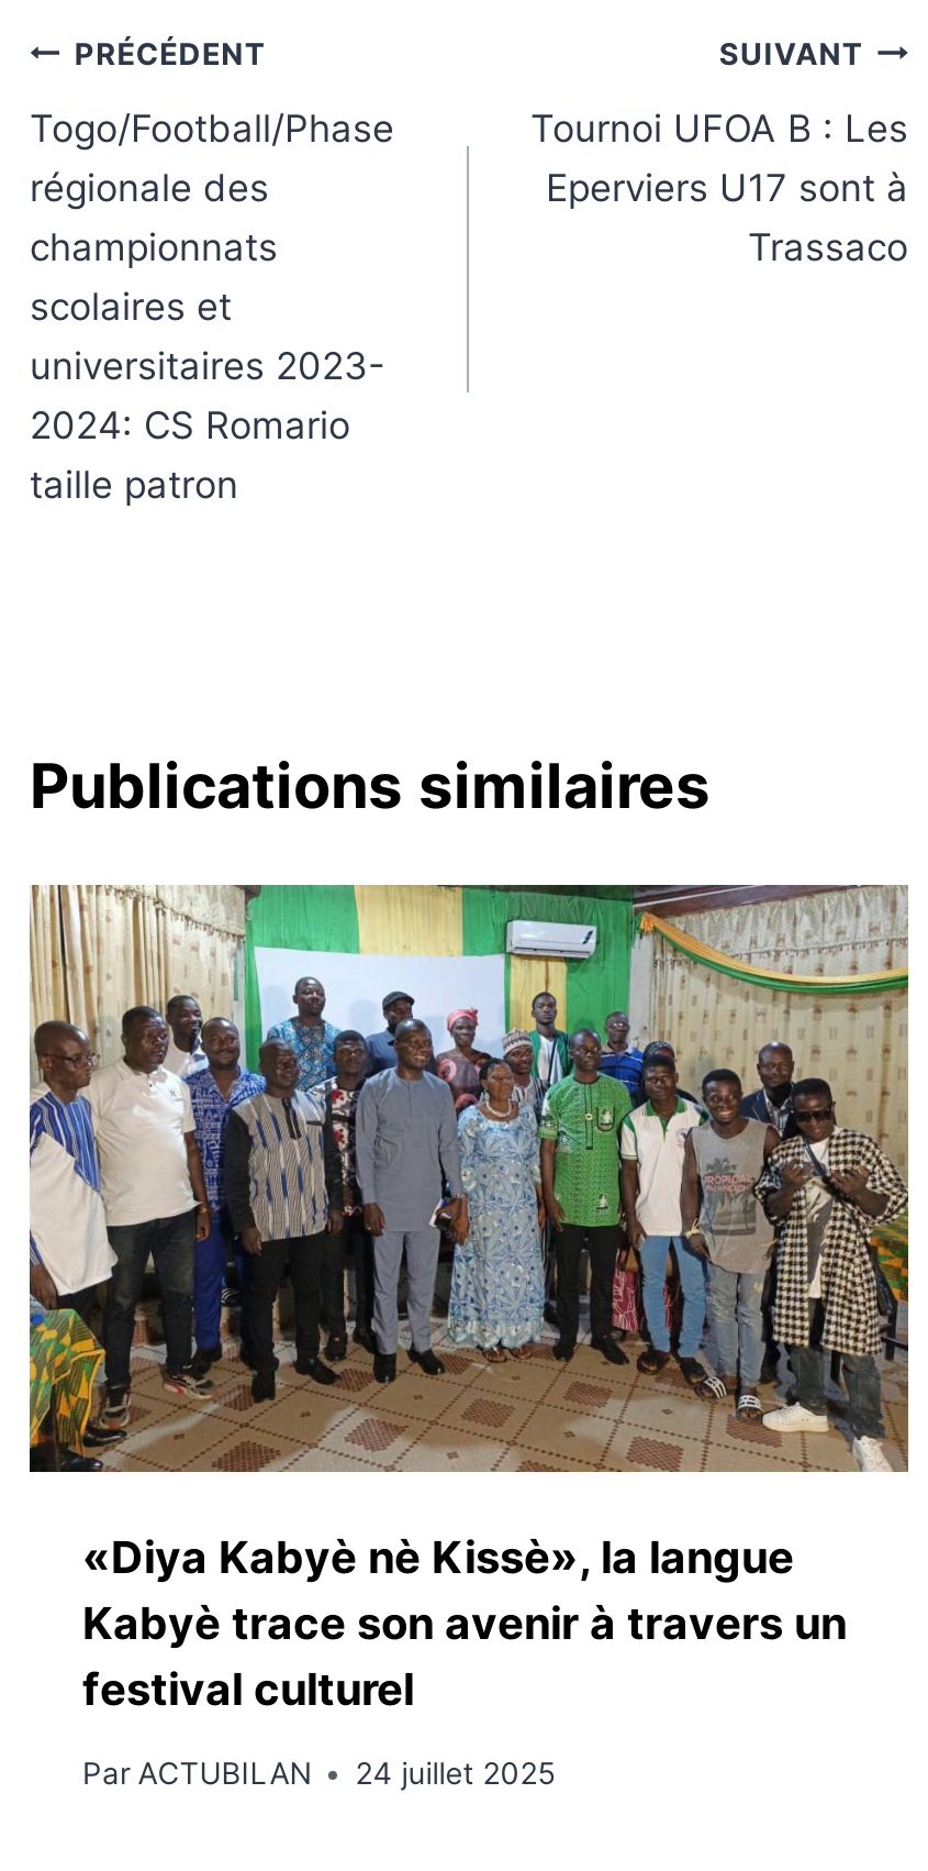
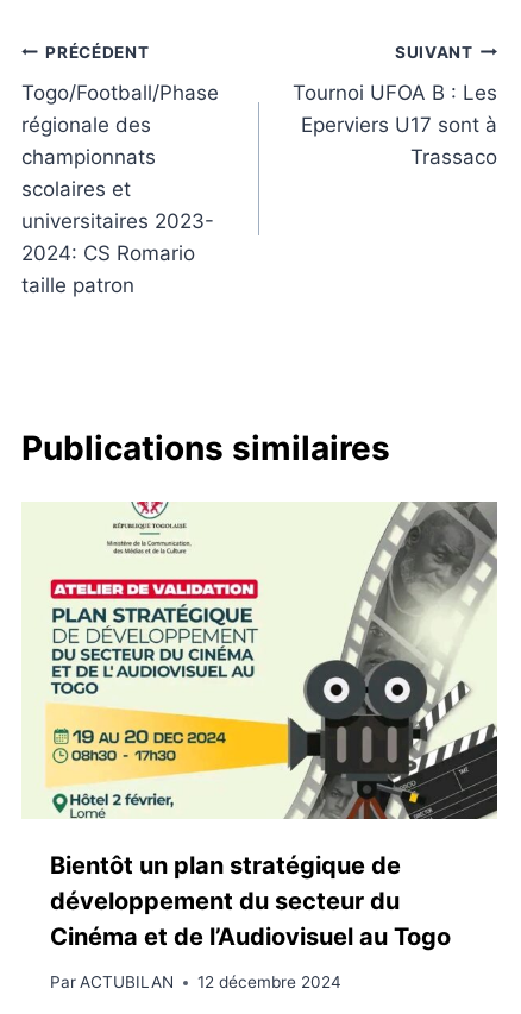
[27,883,910,1715] [image] | «Diya Kabyè nè Kissè», la langue | Kabyè trace son avenir à travers un | festival culturel -> [21,500,498,951] [image] | Bientôt un plan stratégique de | développement du secteur du | Cinéma et de l’Audiovisuel au Togo
[82,1756,555,1791] Par ACTUBILAN 24 juillet 2025 -> [50,973,342,992] Par ACTUBILAN 12 décembre 2024

